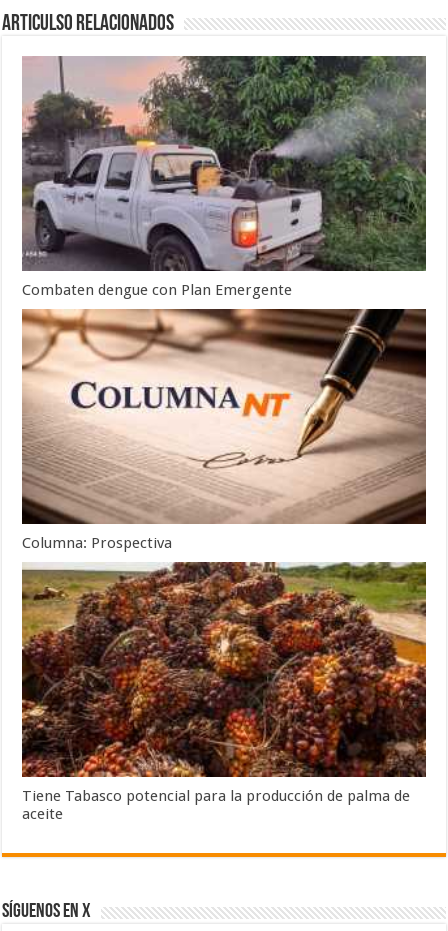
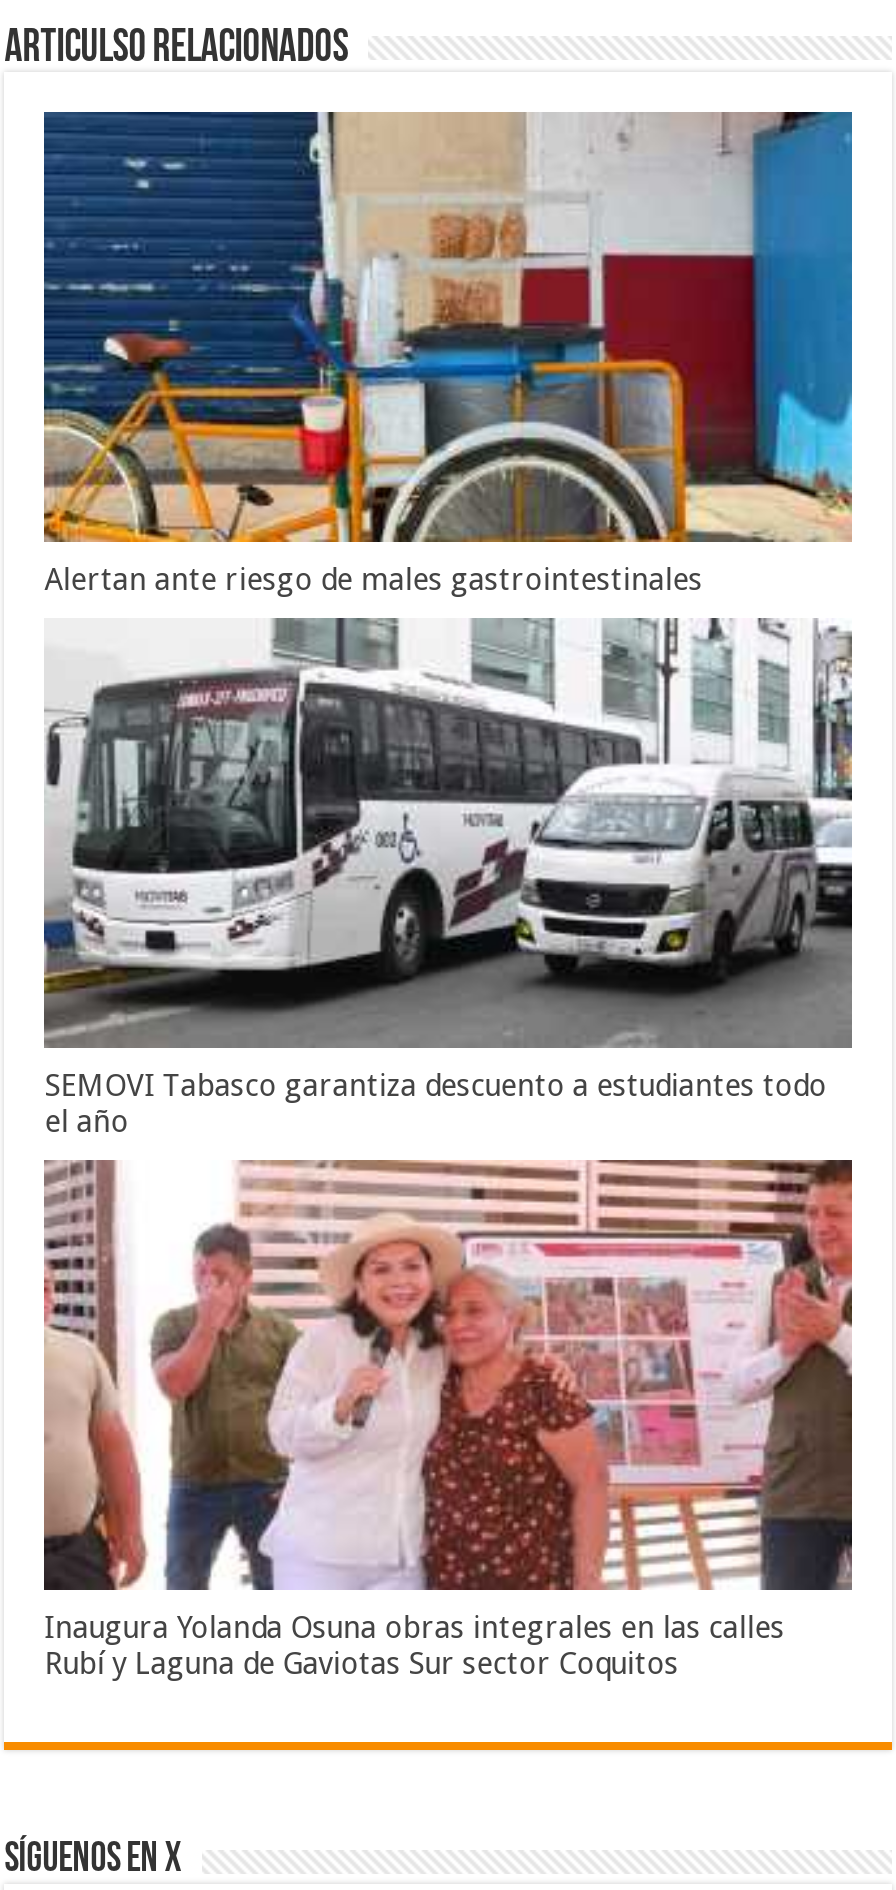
[22,55,427,299] [image] | Combaten dengue con Plan Emergente -> [42,112,854,598] [image] | Alertan ante riesgo de males gastrointestinales
[21,308,427,552] [image] | Columna: Prospectiva -> [42,618,854,1140] [image] | SEMOVI Tabasco garantiza descuento a estudiantes todo | el año
[21,561,427,823] [image] | Tiene Tabasco potencial para la producción de palma de | aceite -> [44,1158,854,1681] [image] | Inaugura Yolanda Osuna obras integrales en las calles | Rubí y Laguna de Gaviotas Sur sector Coquitos

